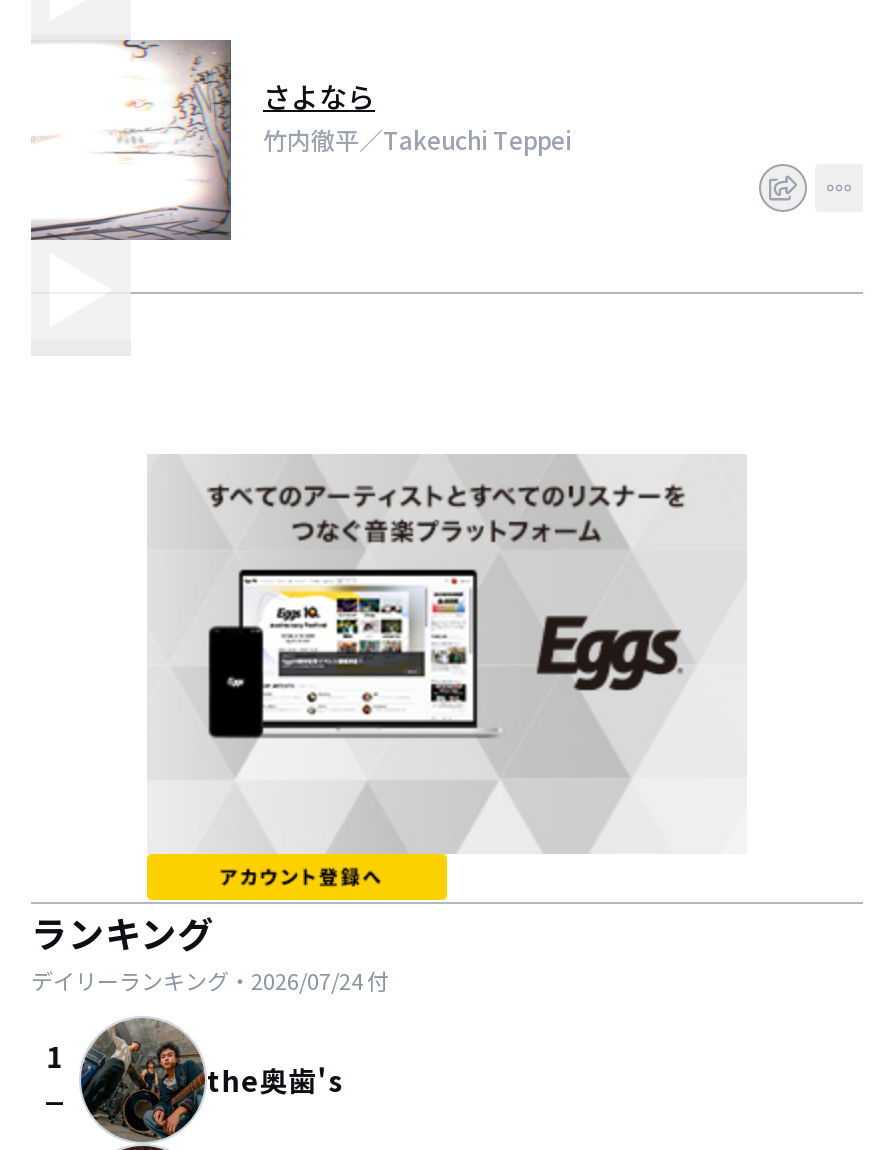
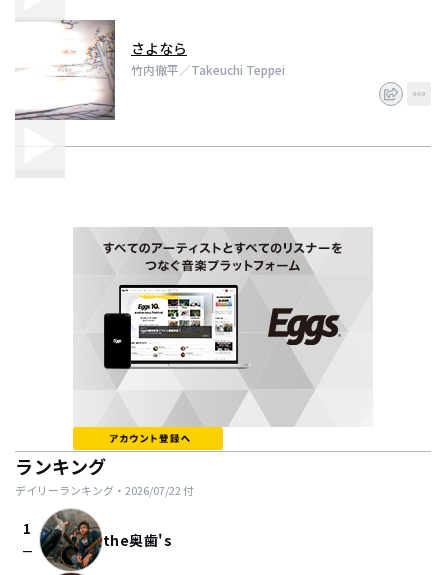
[31,964,389,996] デイリーランキング・2026/07/24付 -> [15,482,194,498] デイリーランキング・2026/07/22付

